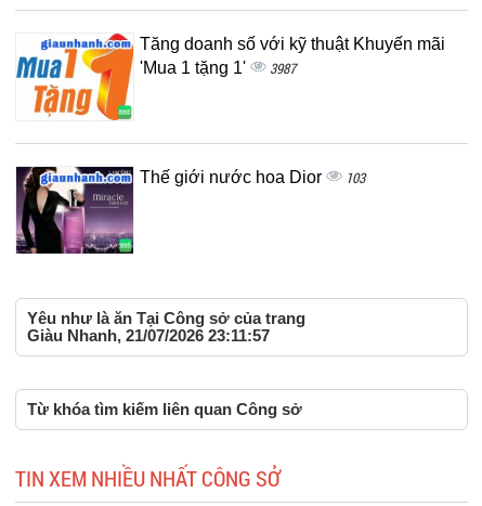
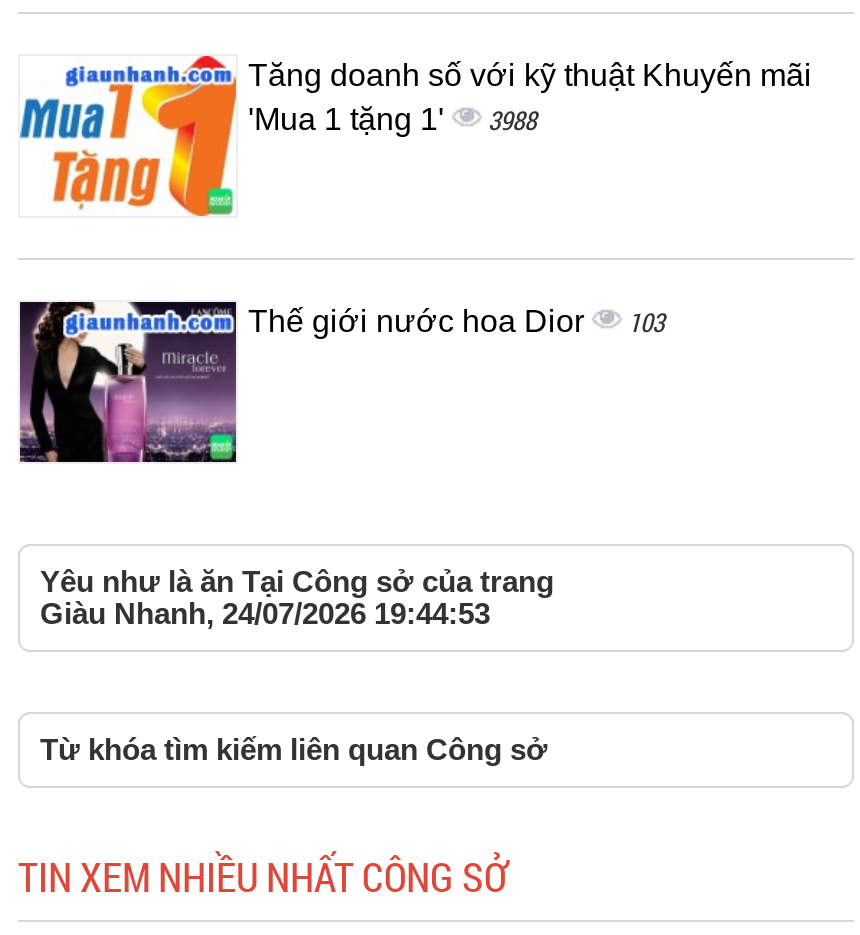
[140,58,296,77] 'Mua 1 tặng 1' 3987 -> [248,101,536,137] 'Mua 1 tặng 1' 3988
[27,326,270,344] Giàu Nhanh, 21/07/2026 23:11:57 -> [40,595,490,629] Giàu Nhanh, 24/07/2026 19:44:53

